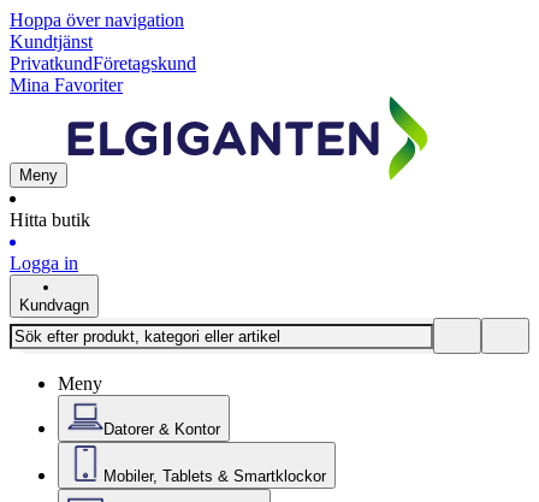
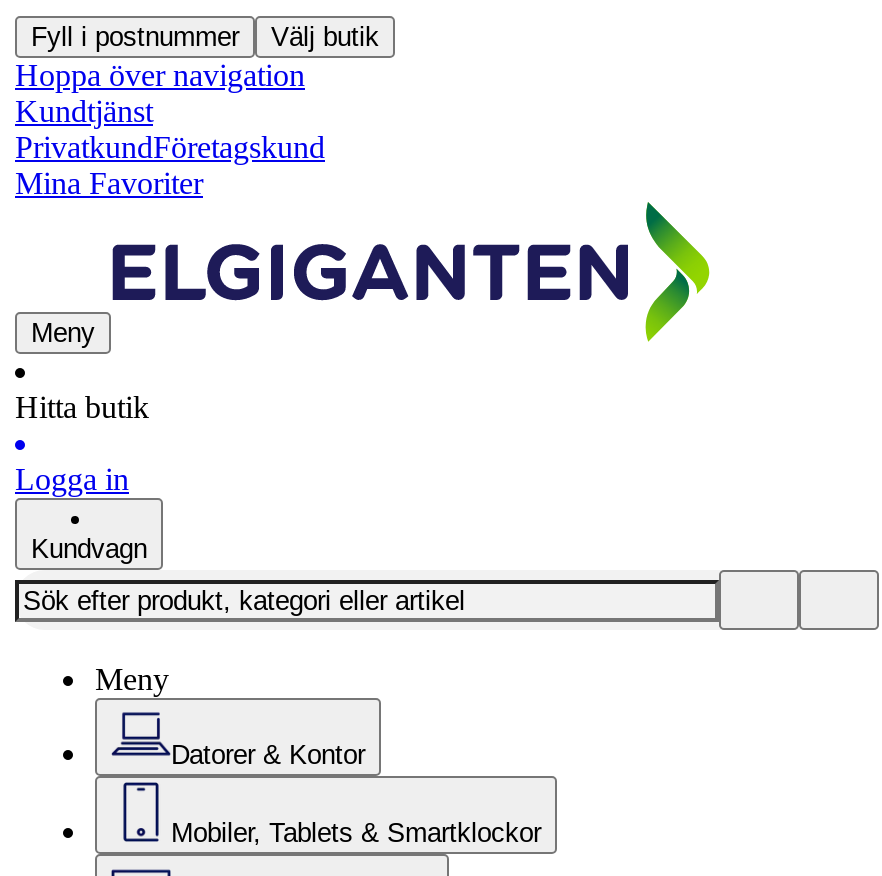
none -> [31,22,379,52] Fyll i postnummer | Välj butik

